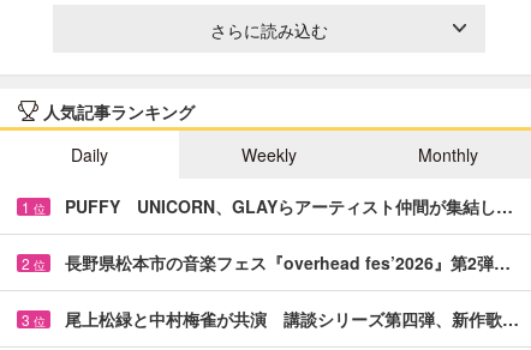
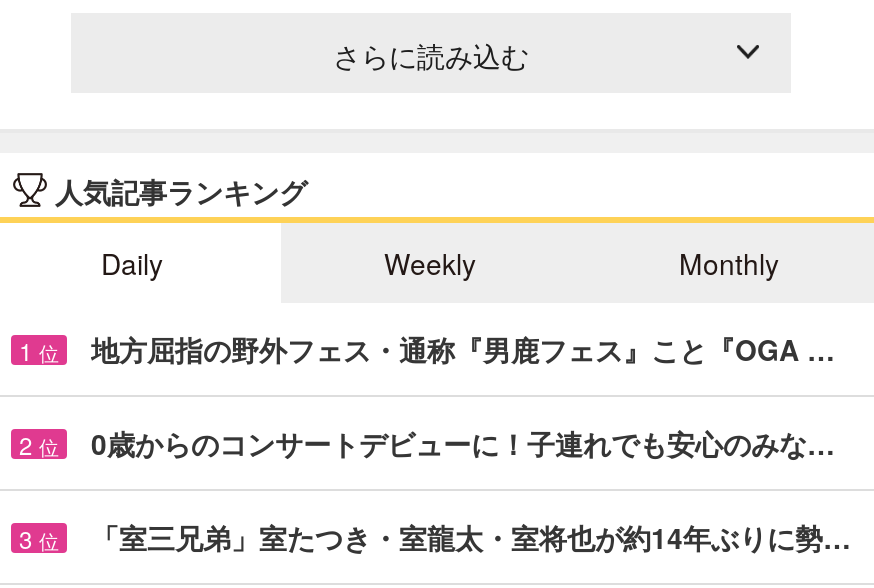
[65,194,513,218] PUFFY UNICORN、GLAYらアーティスト仲間が集結し… -> [91,329,835,369] 地方屈指の野外フェス・通称『男鹿フェス』こと『OGA …
[65,250,511,274] 長野県松本市の音楽フェス『overhead fes’2026』第2弾… -> [91,423,835,463] 0歳からのコンサートデビューに！子連れでも安心のみな…
[65,307,519,331] 尾上松緑と中村梅雀が共演 講談シリーズ第四弾、新作歌… -> [91,517,851,557] 「室三兄弟」室たつき・室龍太・室将也が約14年ぶりに勢…

